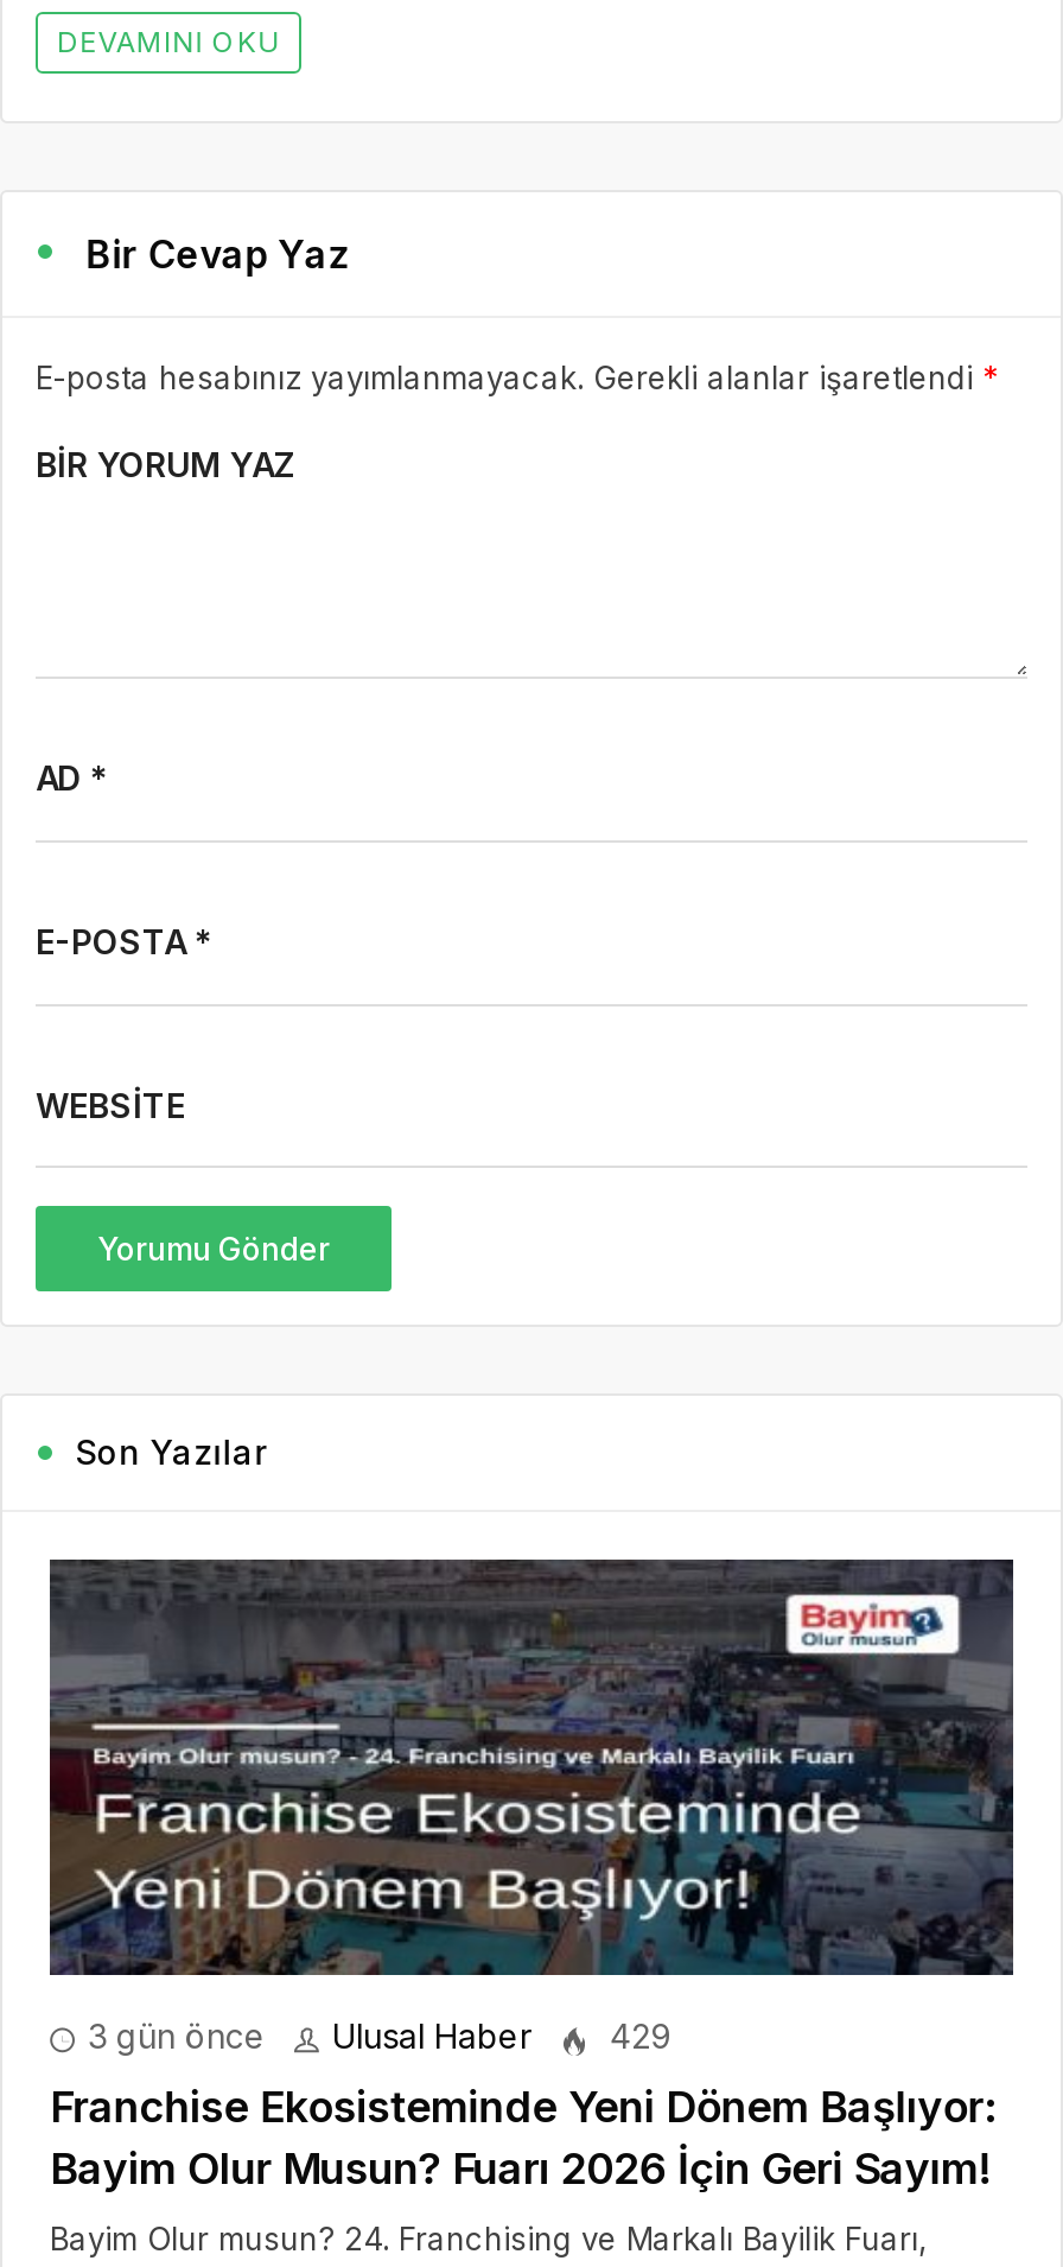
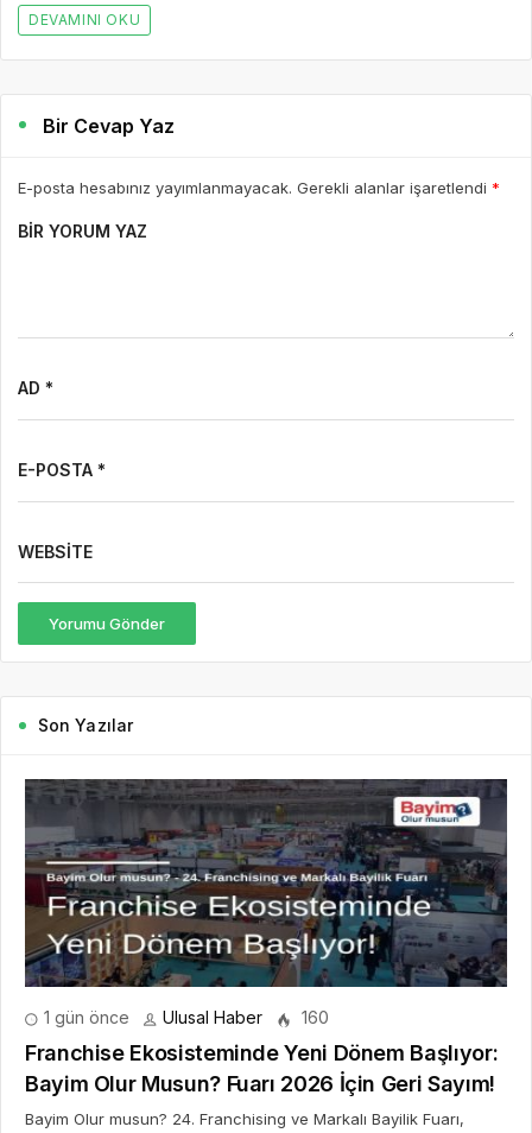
[78,2017,266,2057] 3 gün önce -> [39,1008,129,1028] 1 gün önce
[600,2017,671,2057] 429 -> [297,1008,329,1028] 160

